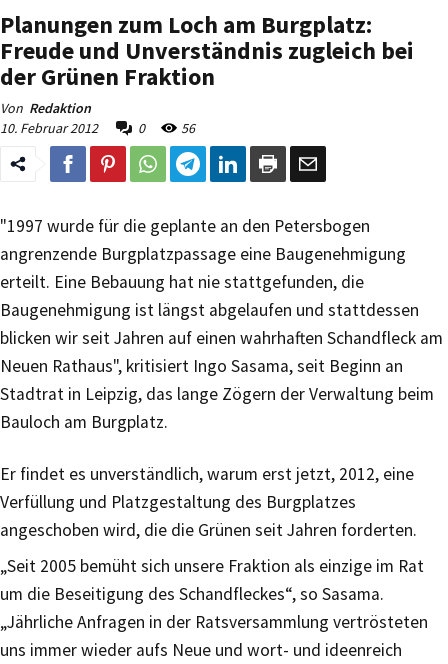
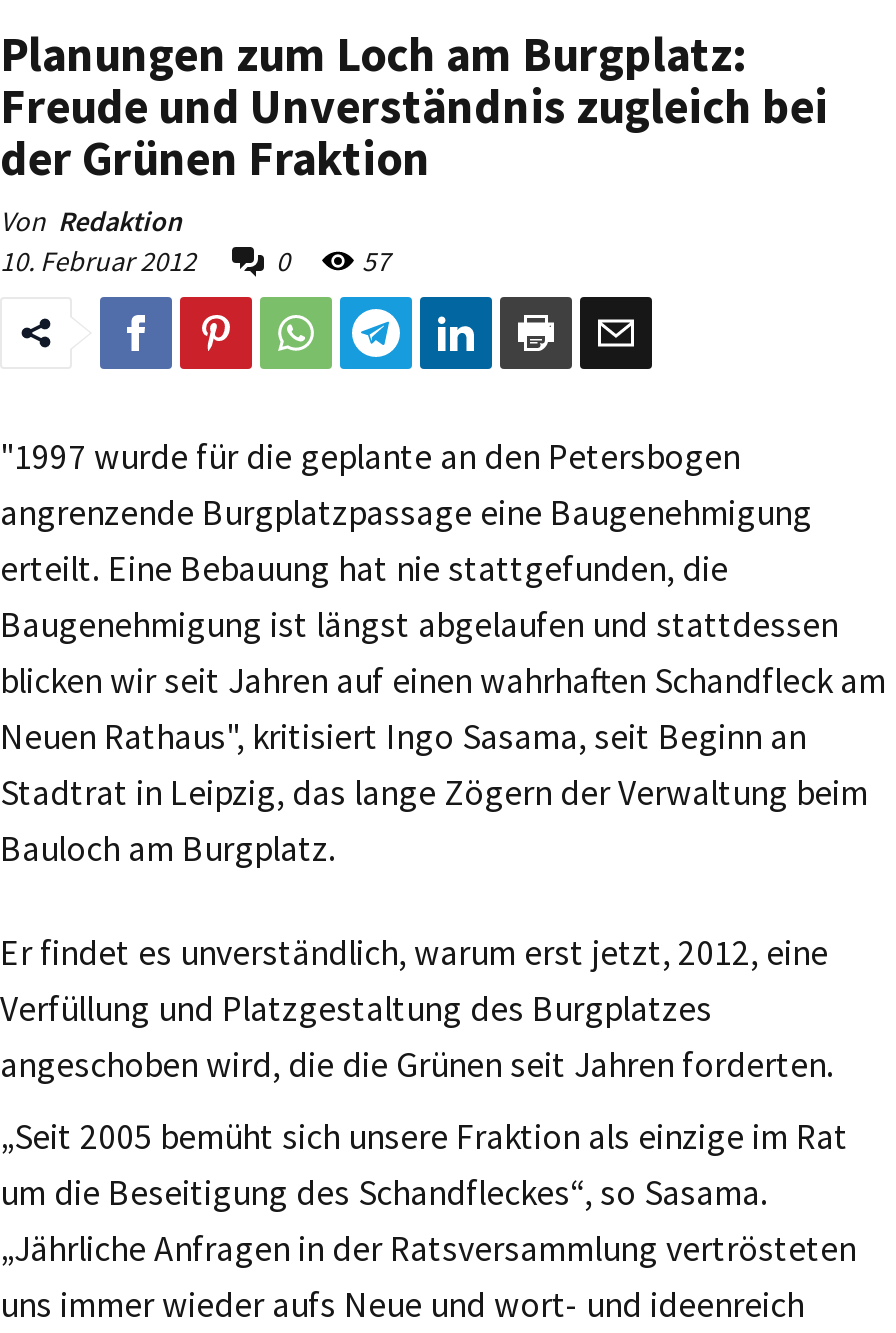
[138,119,195,137] 0 56 -> [276,243,390,279] 0 57

